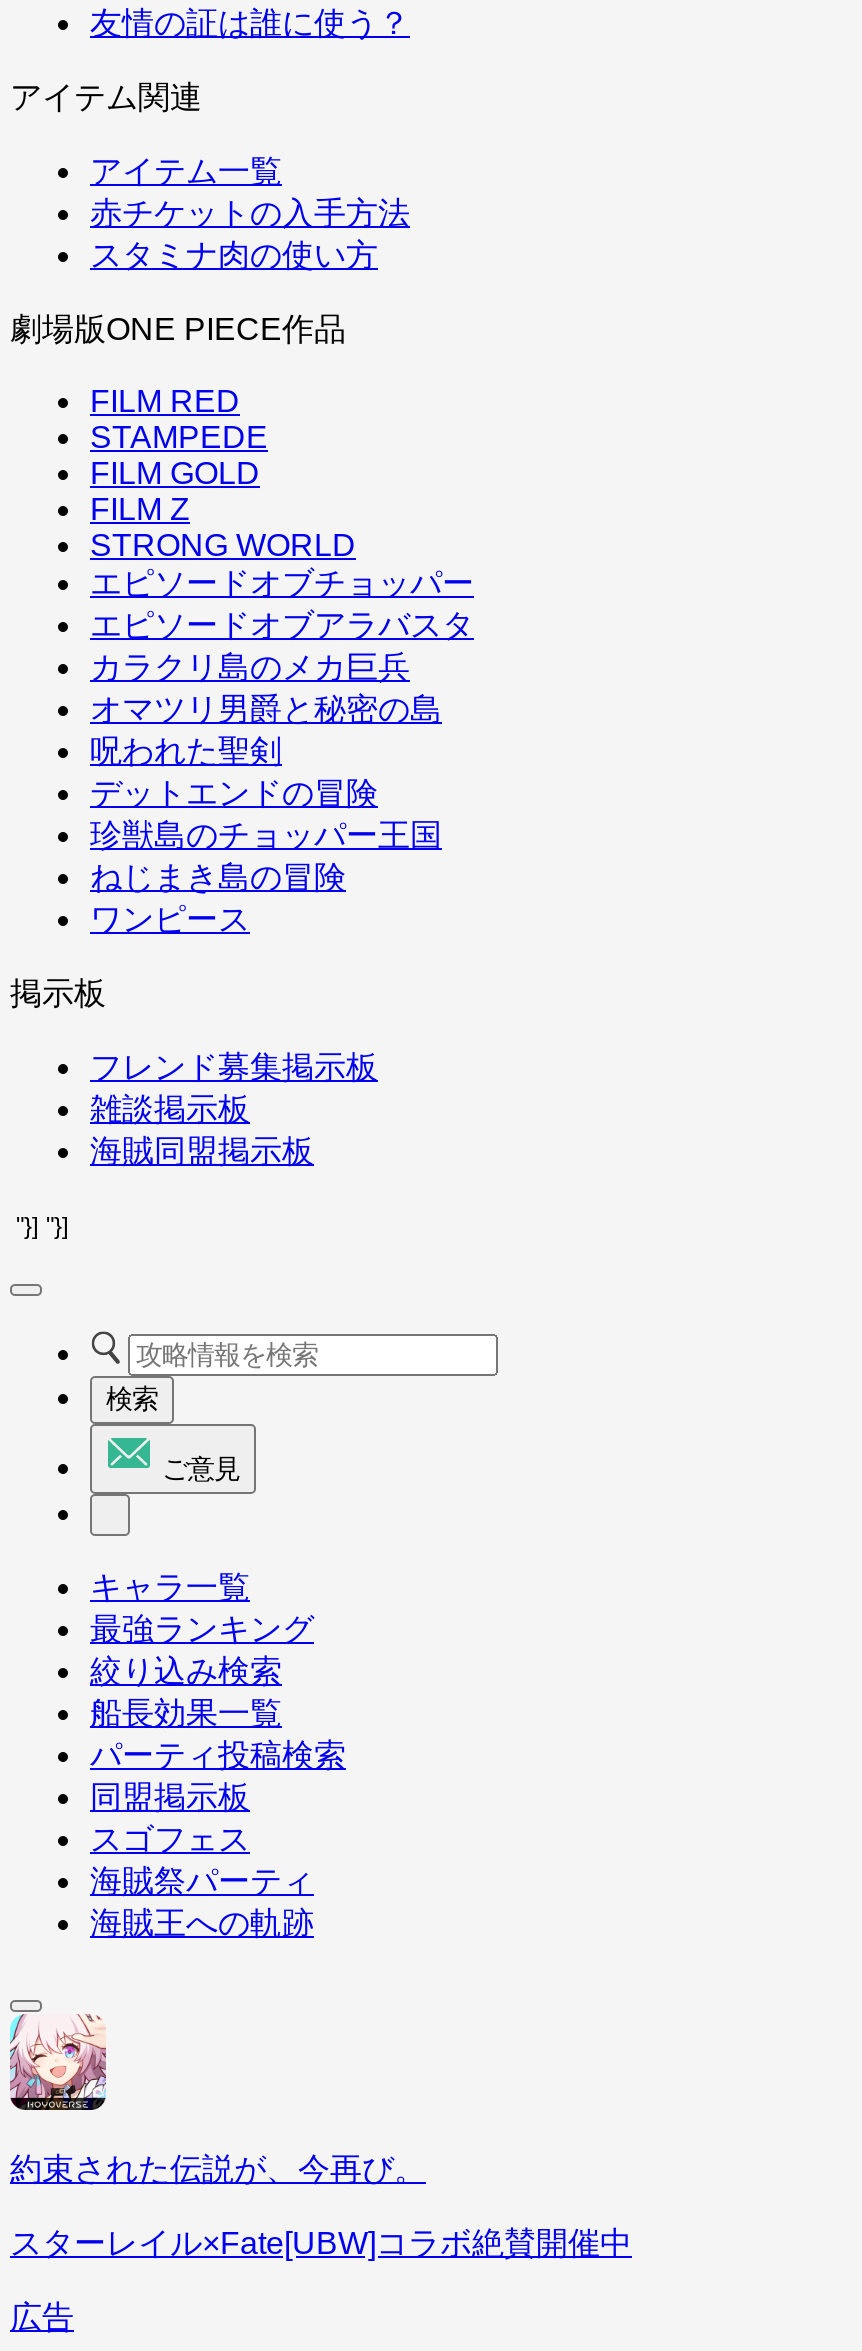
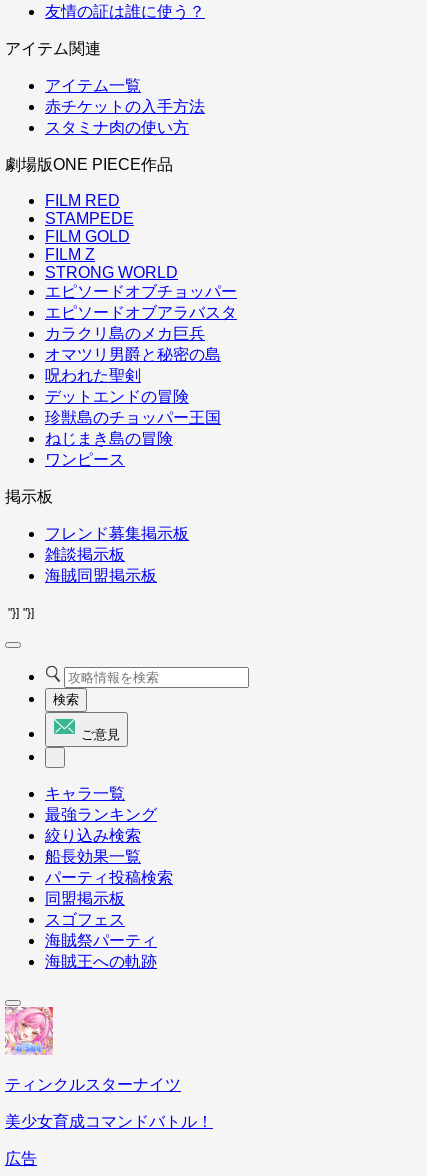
[8,2012,426,2186] [image] | 約束された伝説が、今再び。 -> [4,1006,181,1093] [image] | ティンクルスターナイツ
[10,2226,632,2260] スターレイル×Fate[UBW]コラボ絶賛開催中 -> [5,1113,213,1130] 美少女育成コマンドバトル！

